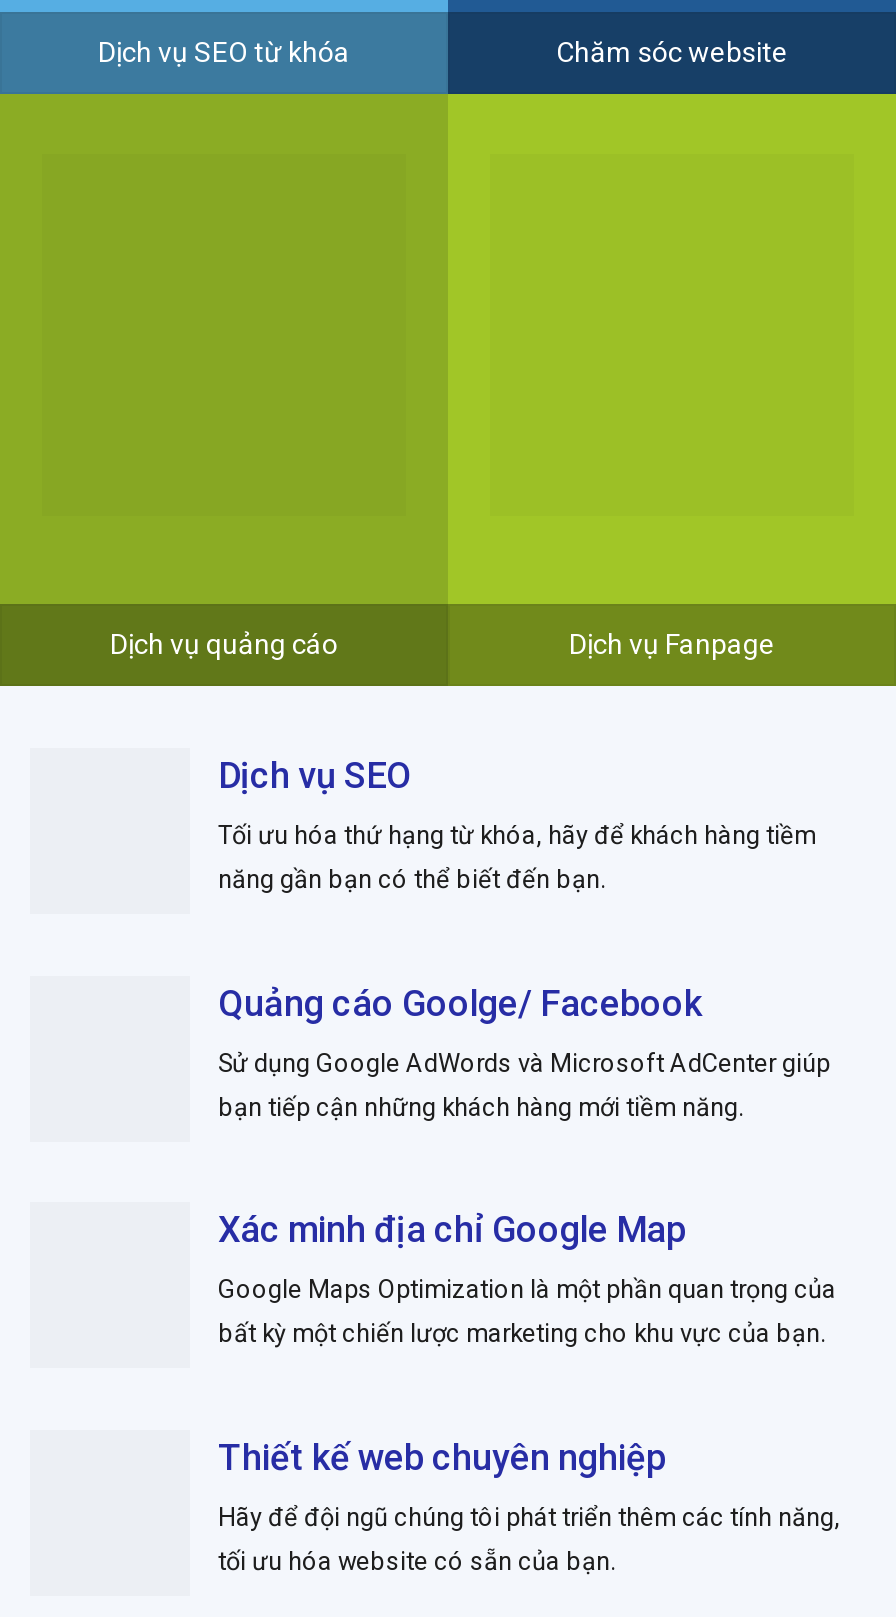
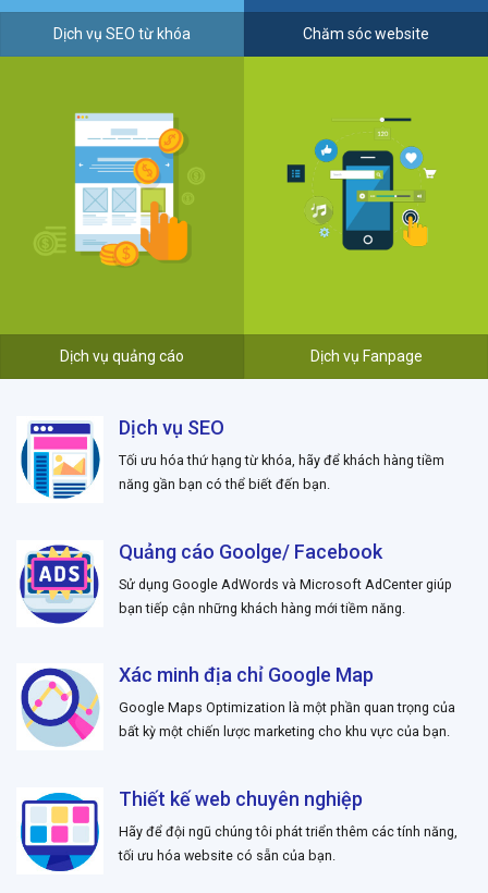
none -> [74,112,188,267] [image]
none -> [286,117,437,250] [image]
none -> [21,423,101,500] [image]
none -> [19,545,99,624] [image]
none -> [21,668,99,746] [image]
none -> [20,792,100,872] [image]

